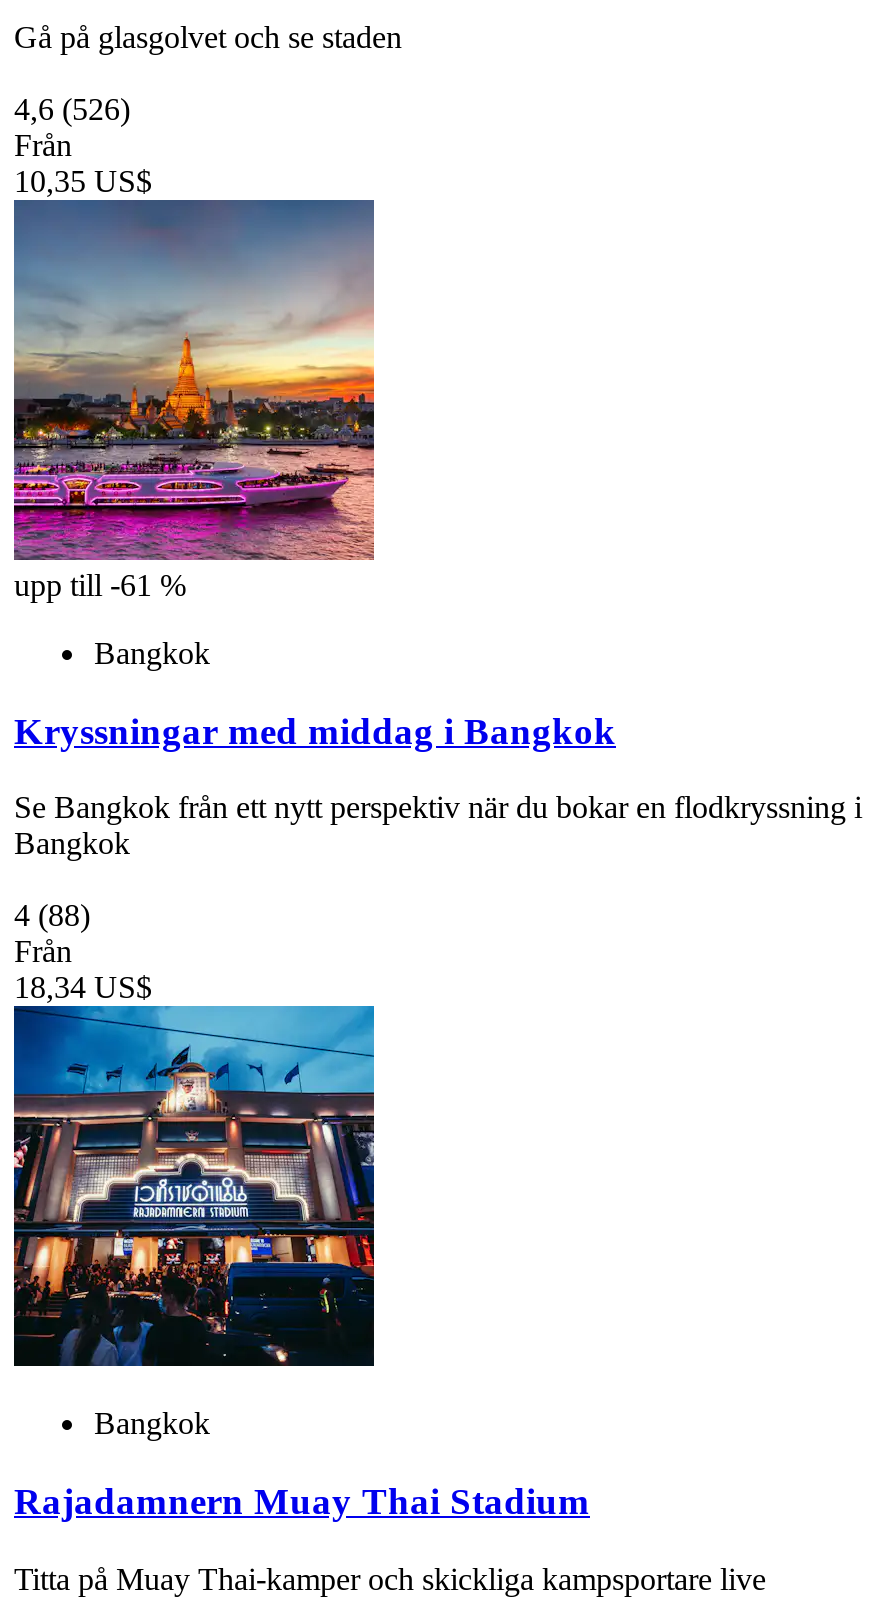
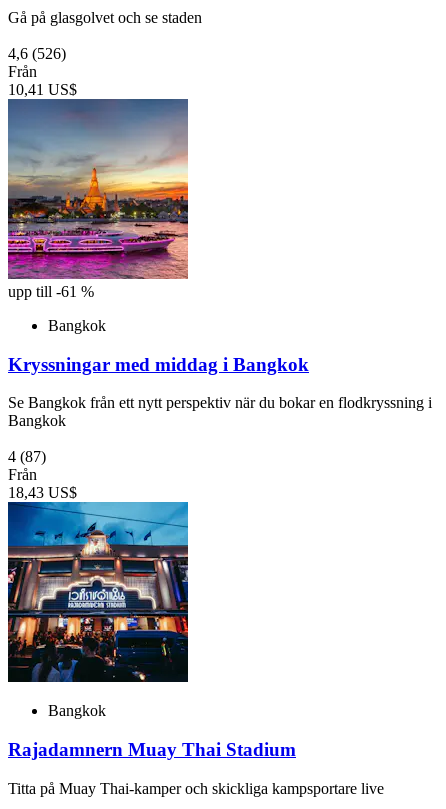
[14,164,152,198] 10,35 US$ -> [8,81,77,98] 10,41 US$
[14,899,90,933] 4 (88) -> [8,448,46,465] 4 (87)
[14,971,152,1005] 18,34 US$ -> [8,484,77,501] 18,43 US$

